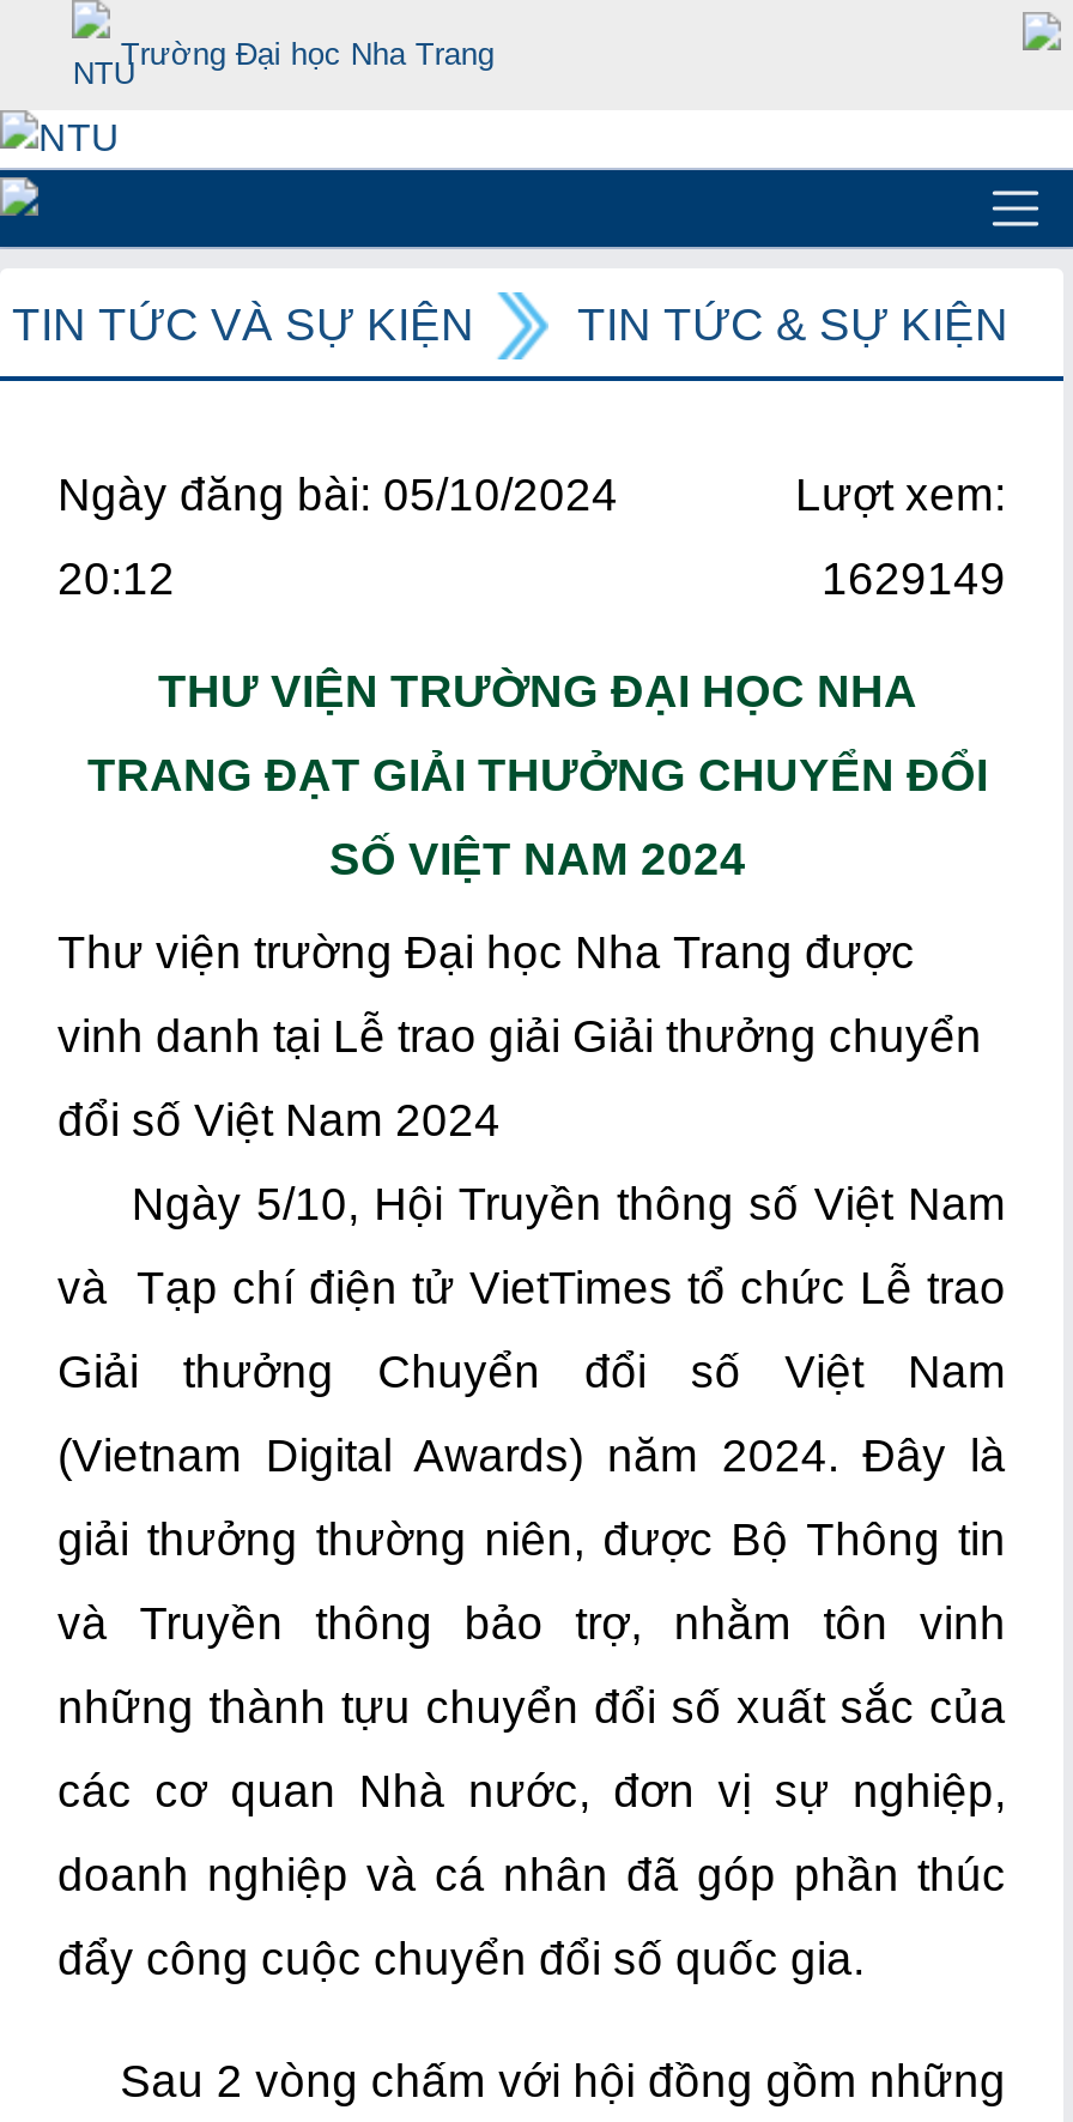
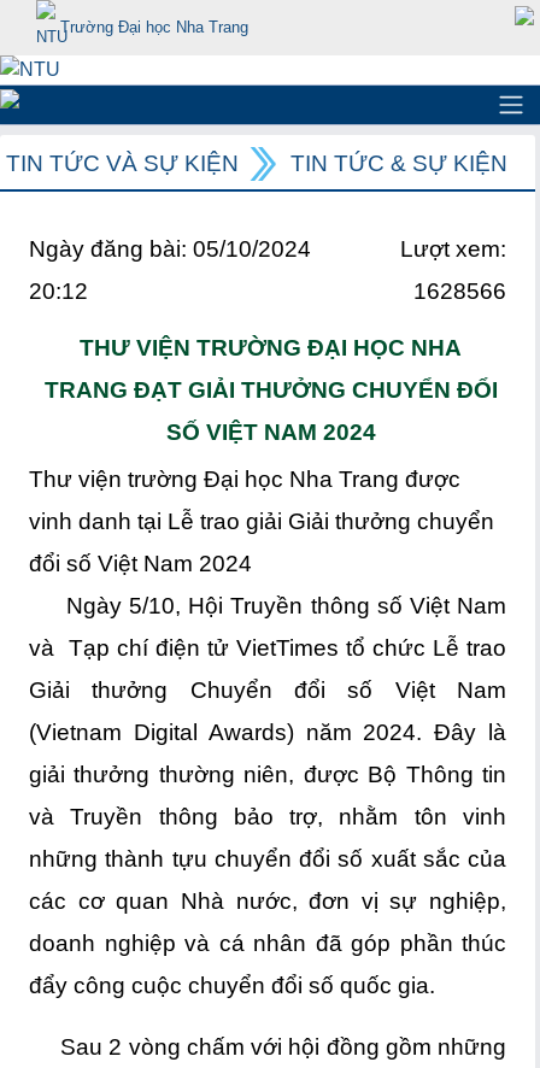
[822,554,1006,604] 1629149 -> [413,278,506,304] 1628566

